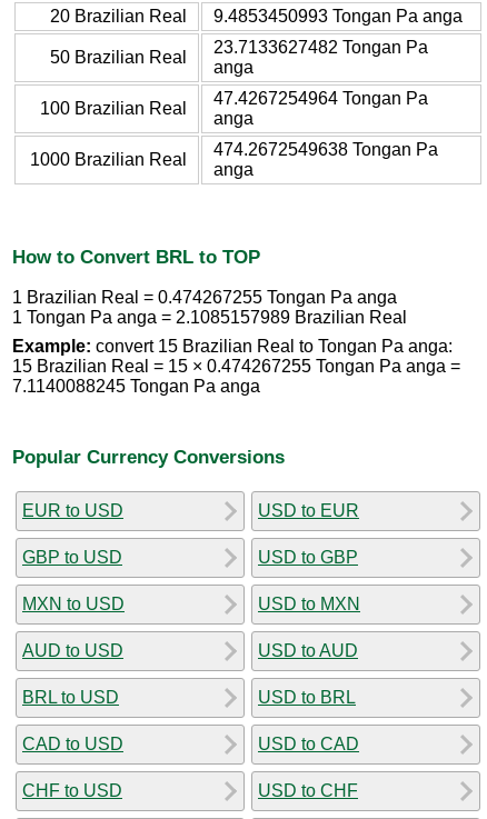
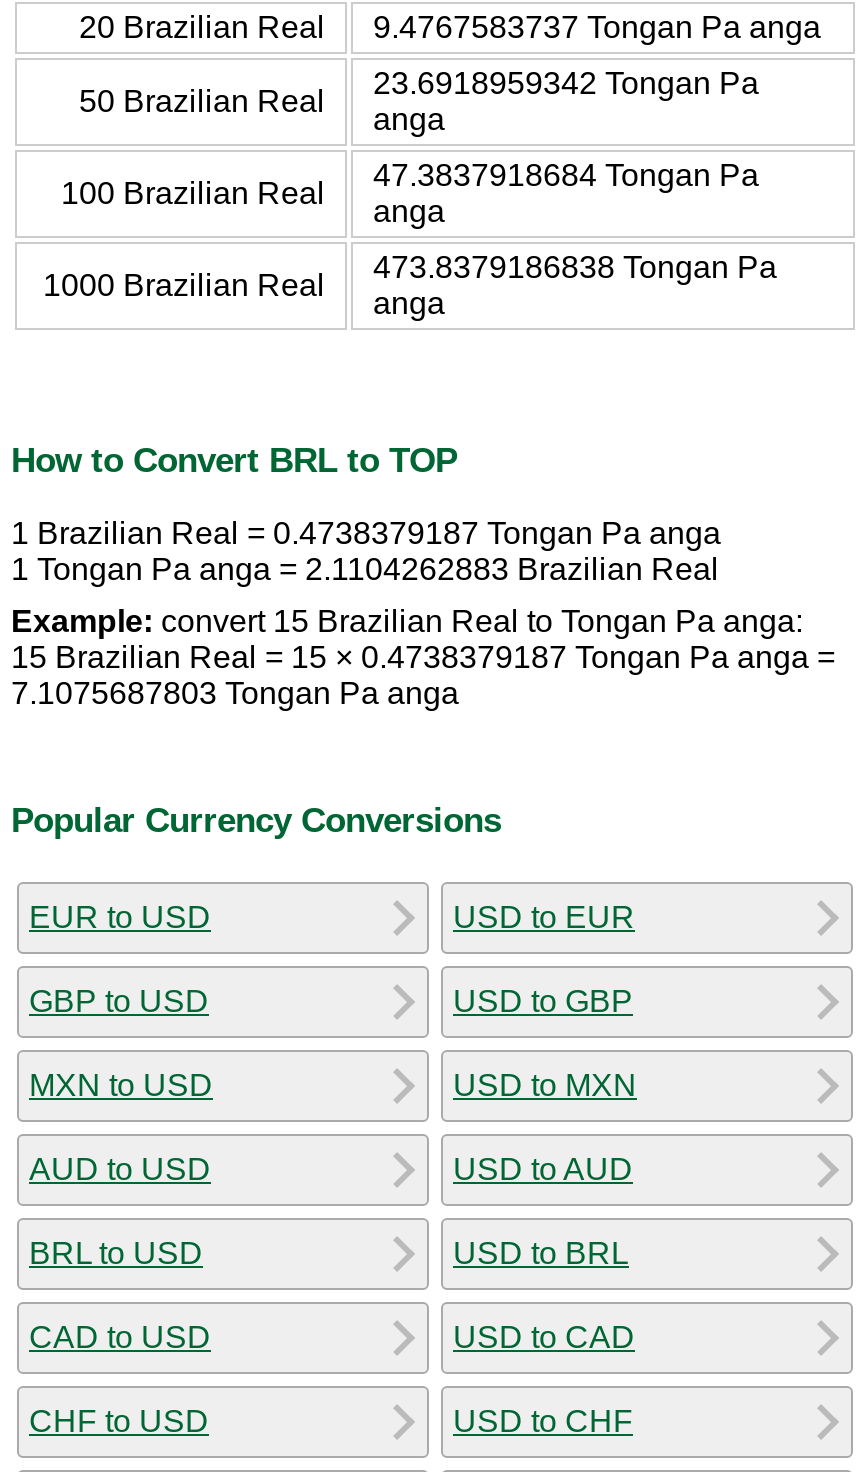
[213,6,463,25] 9.4853450993 Tongan Pa anga -> [373,9,821,43] 9.4767583737 Tongan Pa anga
[213,37,428,56] 23.7133627482 Tongan Pa -> [373,65,759,99] 23.6918959342 Tongan Pa
[213,89,428,107] 47.4267254964 Tongan Pa -> [373,157,759,191] 47.3837918684 Tongan Pa
[213,140,438,159] 474.2672549638 Tongan Pa -> [373,249,777,283] 473.8379186838 Tongan Pa
[12,288,397,307] 1 Brazilian Real = 0.474267255 Tongan Pa anga -> [11,517,721,551] 1 Brazilian Real = 0.4738379187 Tongan Pa anga
[12,308,407,327] 1 Tongan Pa anga = 2.1085157989 Brazilian Real -> [11,553,719,587] 1 Tongan Pa anga = 2.1104262883 Brazilian Real
[12,357,460,376] 15 Brazilian Real = 15 × 0.474267255 Tongan Pa anga = -> [11,641,835,675] 15 Brazilian Real = 15 × 0.4738379187 Tongan Pa anga =
[12,377,260,396] 7.1140088245 Tongan Pa anga -> [11,677,459,711] 7.1075687803 Tongan Pa anga

